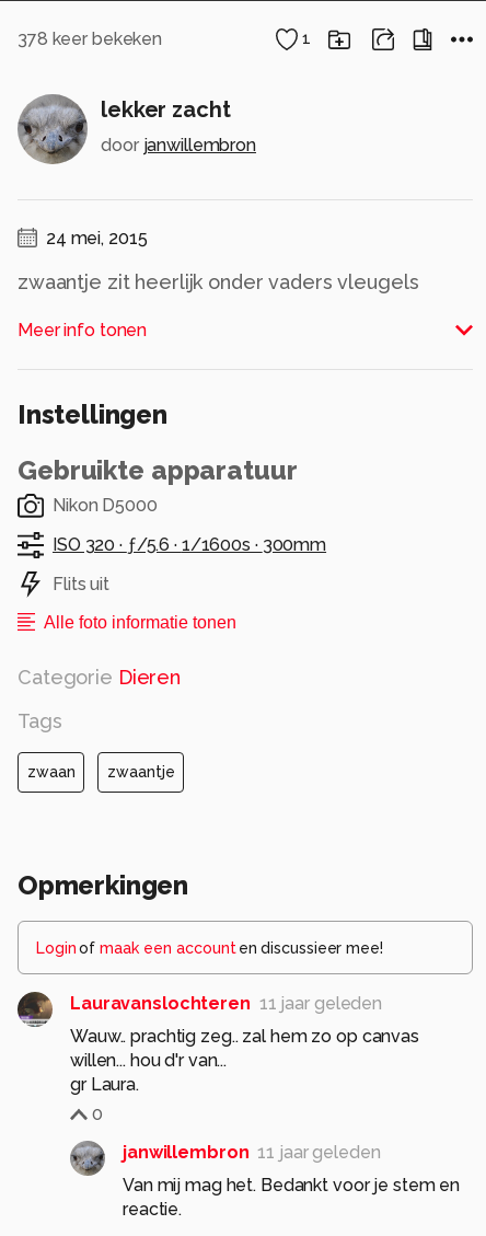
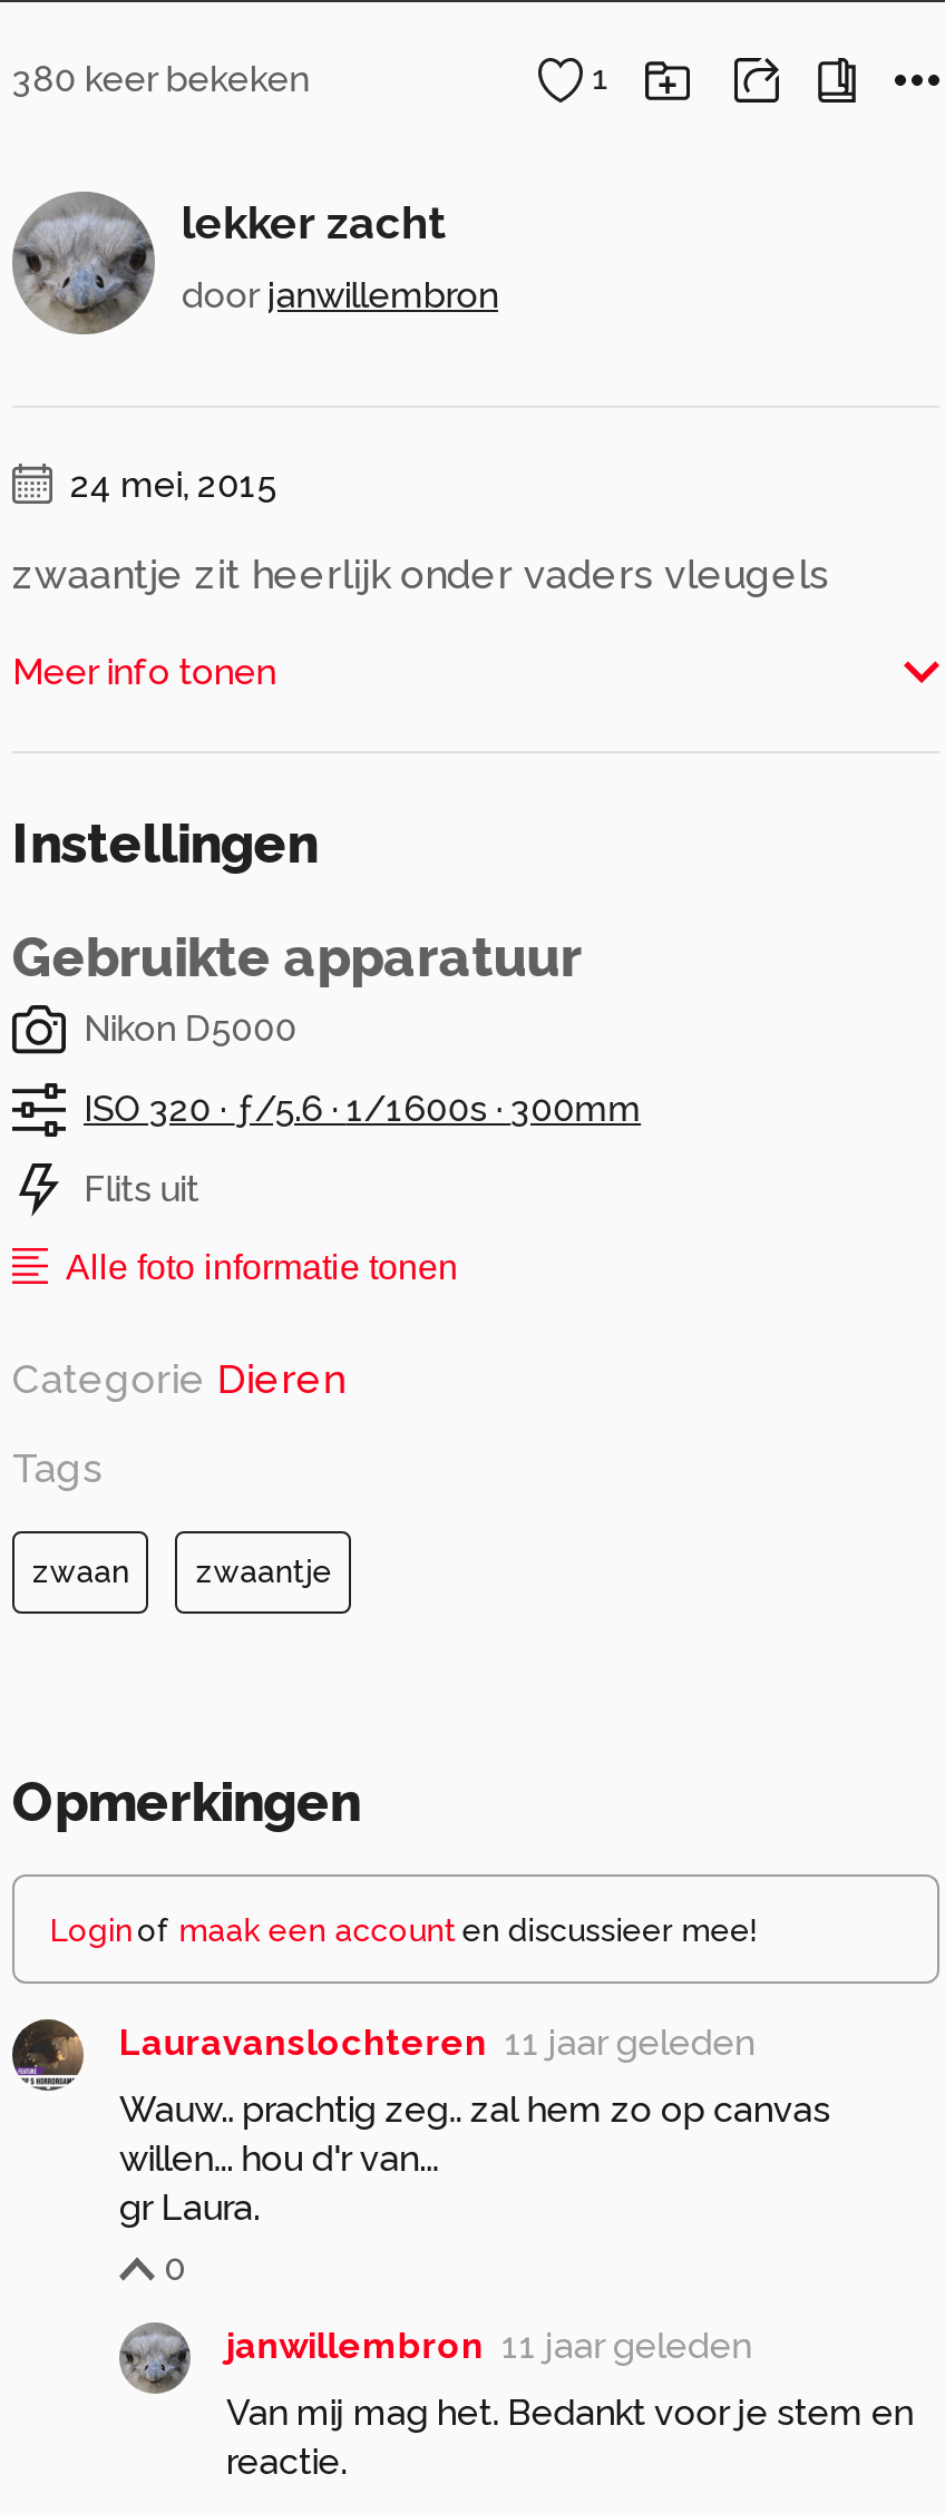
[18,28,162,49] 378 keer bekeken -> [12,57,309,99] 380 keer bekeken

